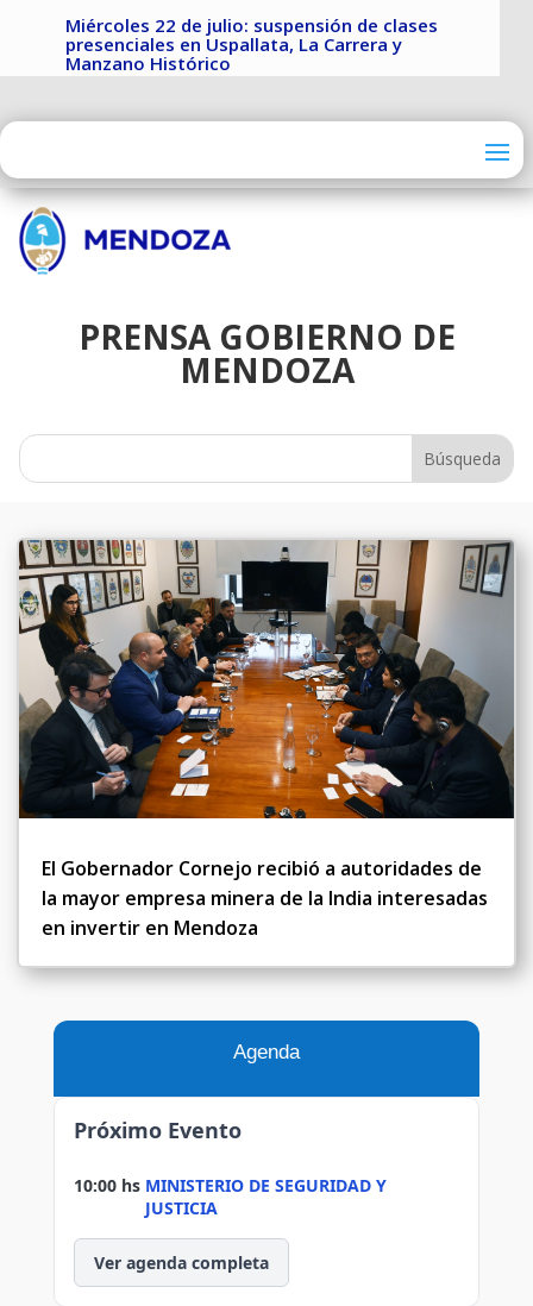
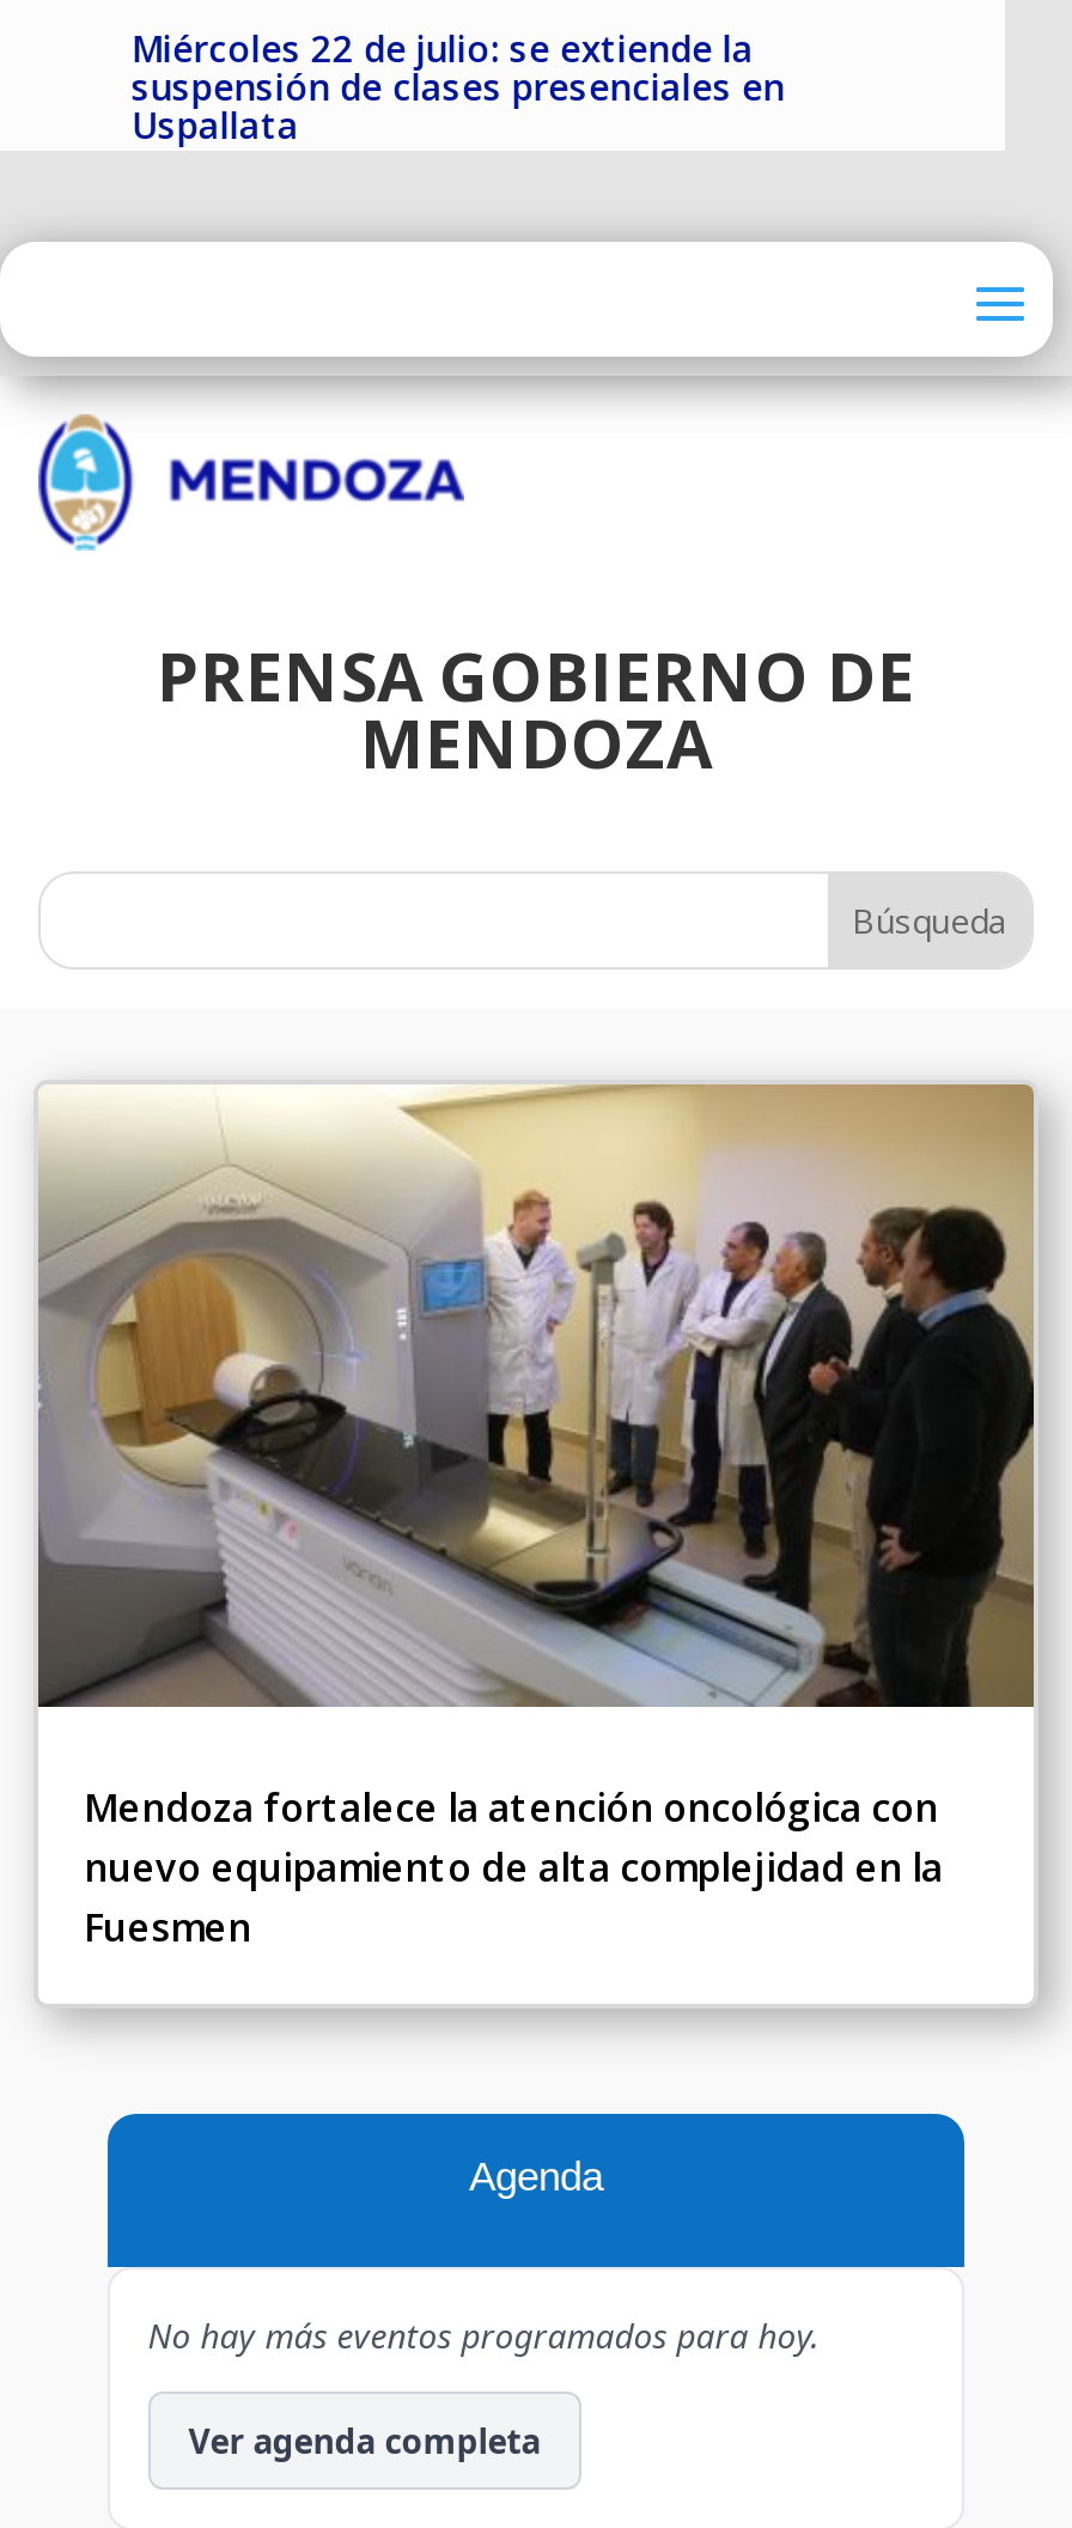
[65,13,438,75] Miércoles 22 de julio: suspensión de clases | presenciales en Uspallata, La Carrera y | Manzano Histórico -> [131,24,785,148] Miércoles 22 de julio: se extiende la | suspensión de clases presenciales en | Uspallata
[18,539,514,941] [image] | El Gobernador Cornejo recibió a autoridades de | la mayor empresa minera de la India interesadas | en invertir en Mendoza -> [38,1084,1034,1954] [image] | Mendoza fortalece la atención oncológica con | nuevo equipamiento de alta complejidad en la | Fuesmen
moved [233,1041,300,1064] -> [469,2155,603,2201]: Agenda
[74,1116,386,1220] Próximo Evento | 10:00 hs MINISTERIO DE SEGURIDAD Y | JUSTICIA -> [148,2313,820,2359] No hay más eventos programados para hoy.

